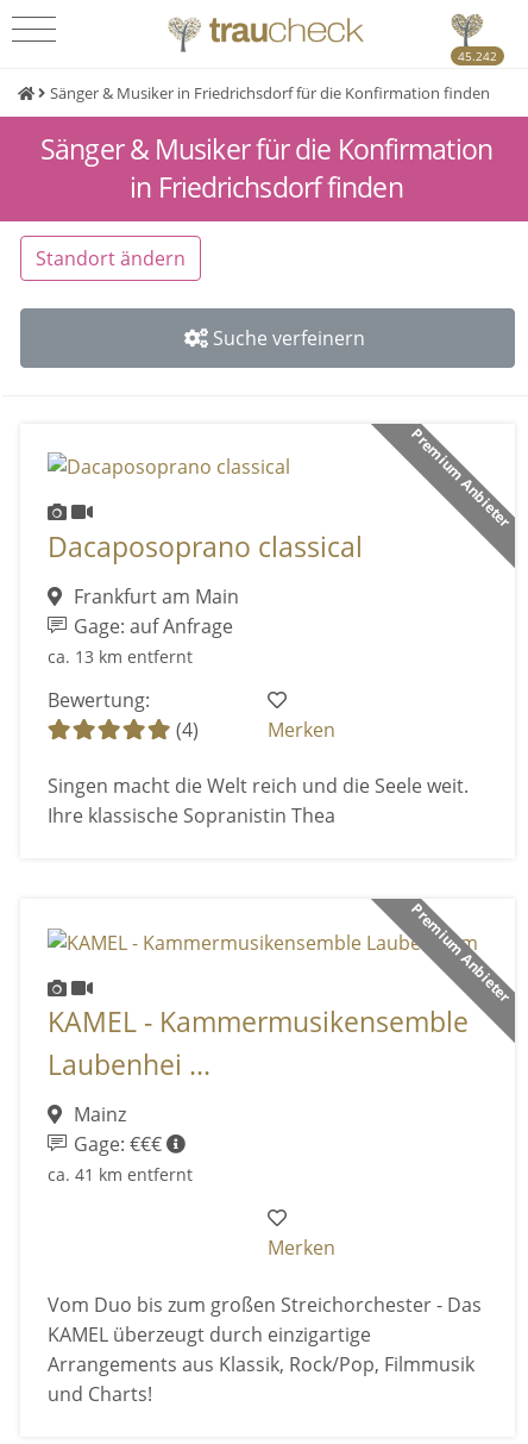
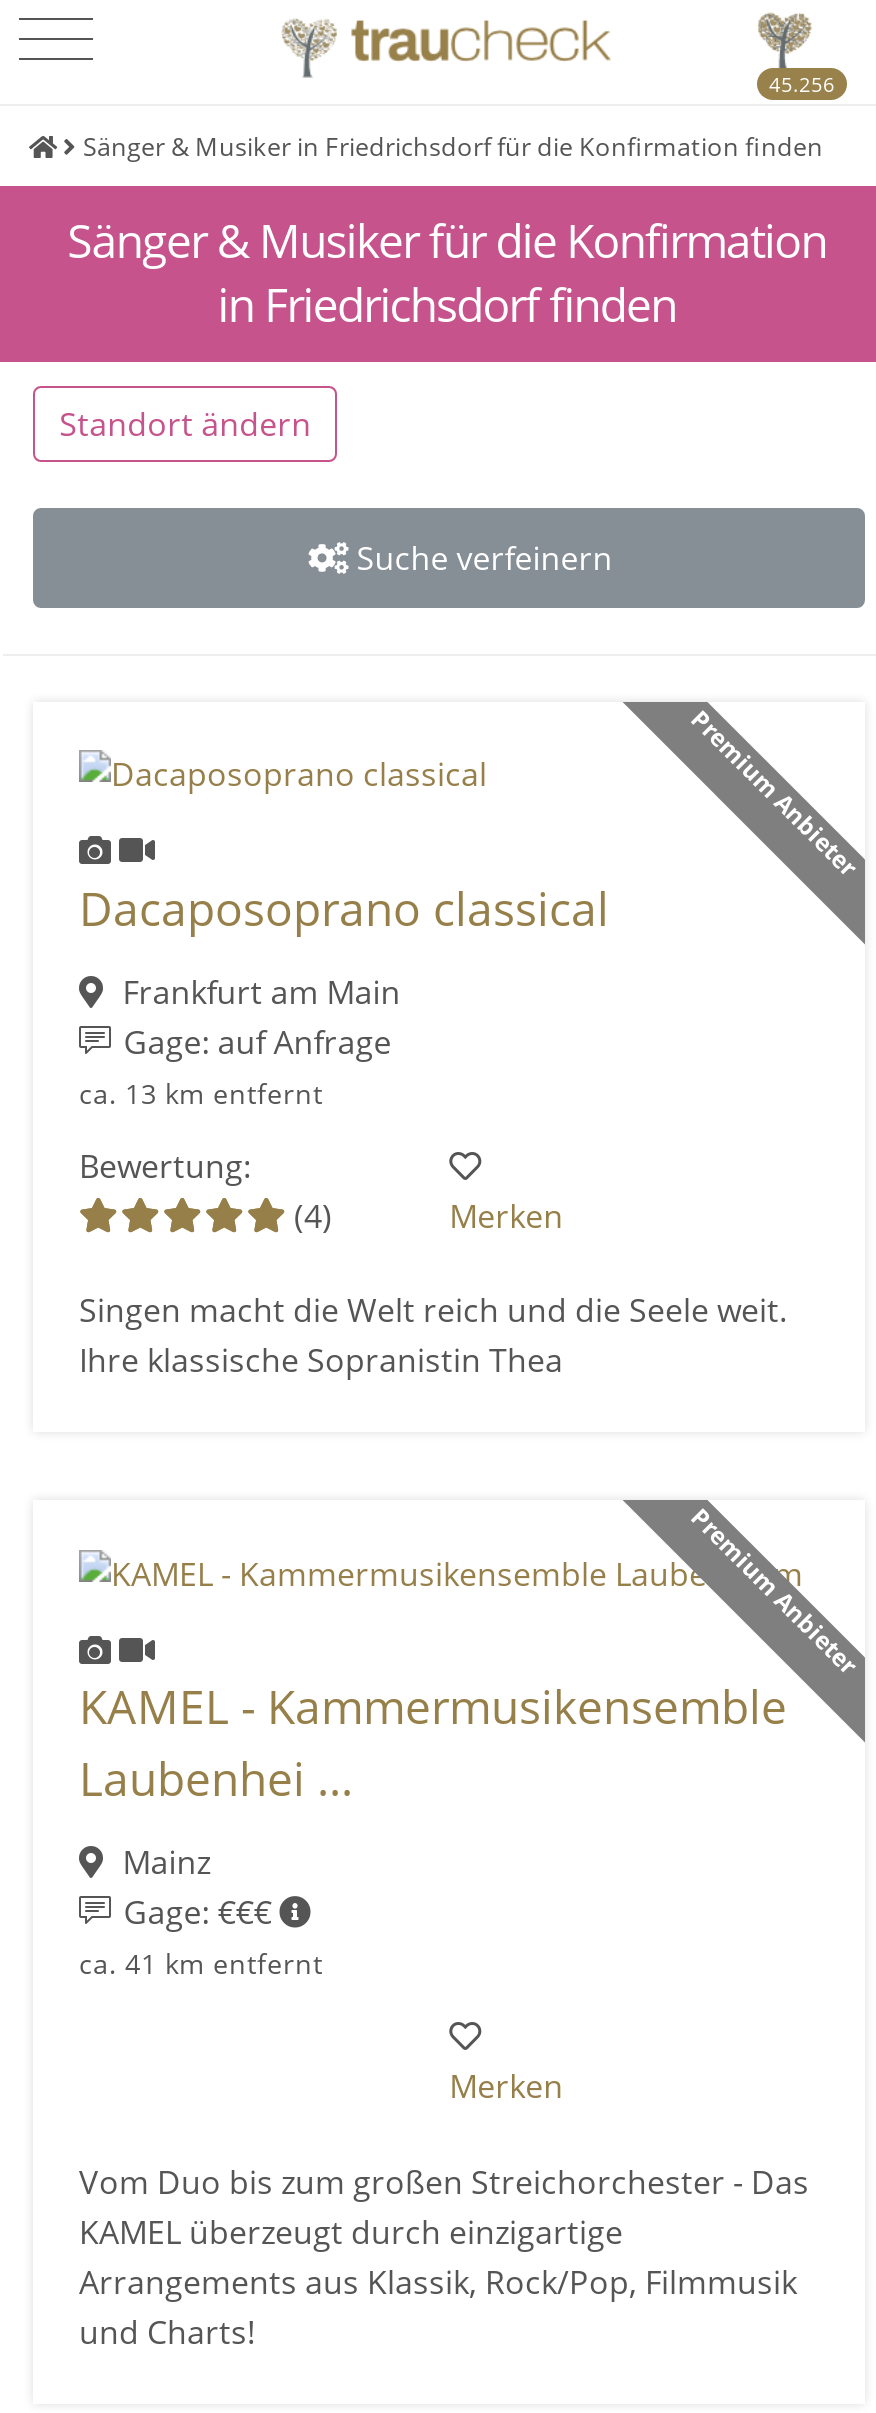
[458,47,497,64] 45.242 -> [769,69,835,97] 45.256

